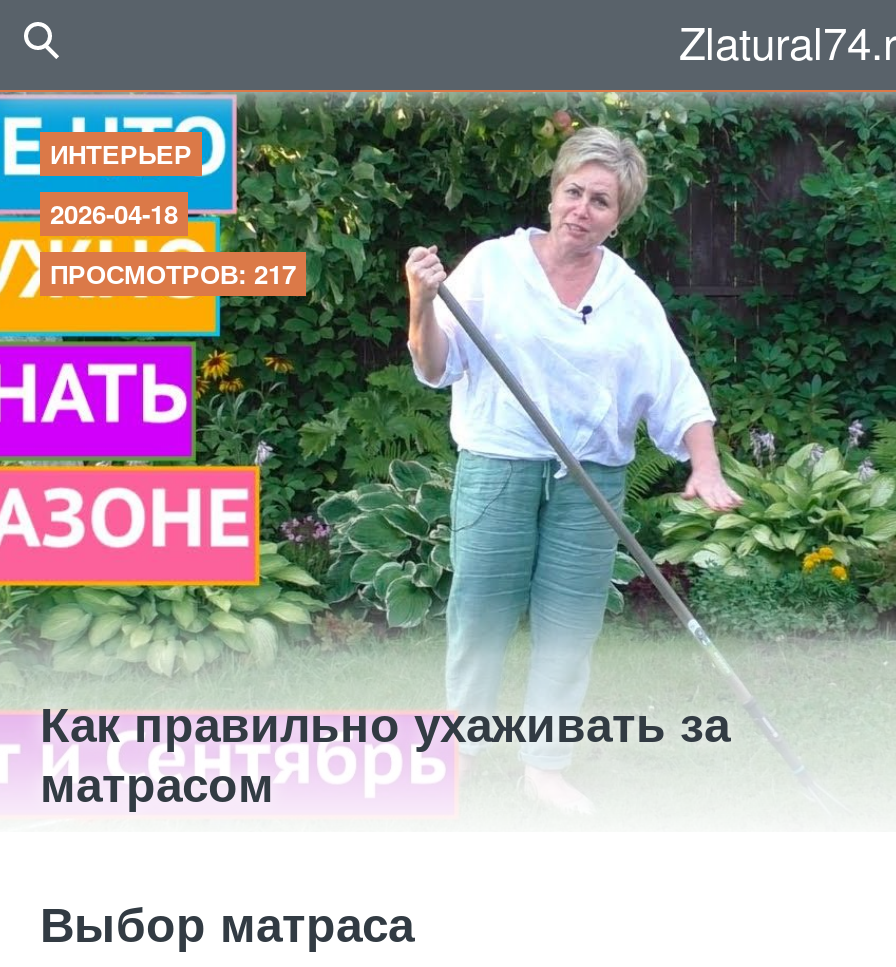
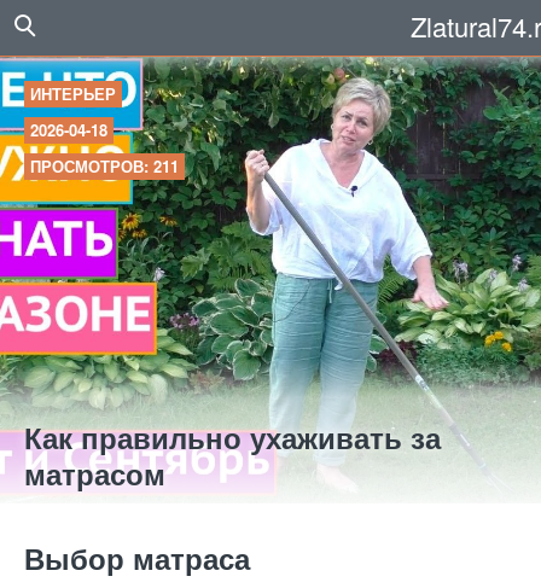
[50,254,296,292] ПРОСМОТРОВ: 217 -> [30,155,179,177] ПРОСМОТРОВ: 211

